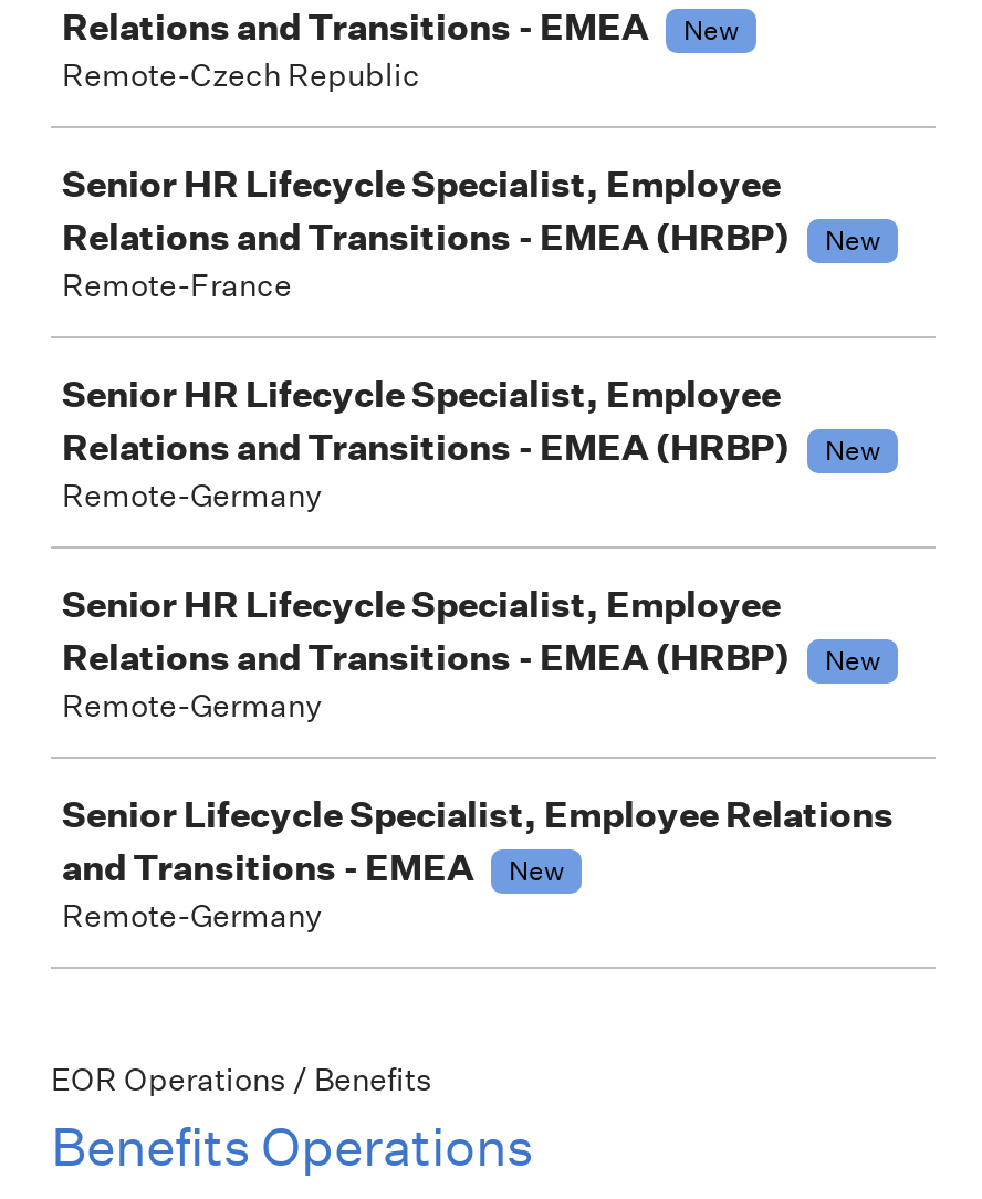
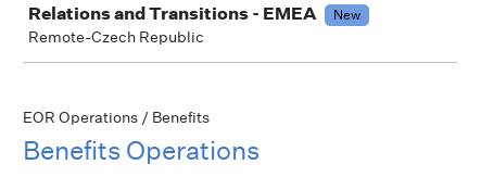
[62,161,894,936] Senior HR Lifecycle Specialist, Employee | Relations and Transitions - EMEA (HRBP) | New | Remote-France | Senior HR Lifecycle Specialist, Employee | Relations and Transitions - EMEA (HRBP) | New | Remote-Germany | Senior HR Lifecycle Specialist, Employee | Relations and Transitions - EMEA (HRBP) | New | Remote-Germany | Senior Lifecycle Specialist, Employee Relations | and Transitions - EMEA | New | Remote-Germany -> none

